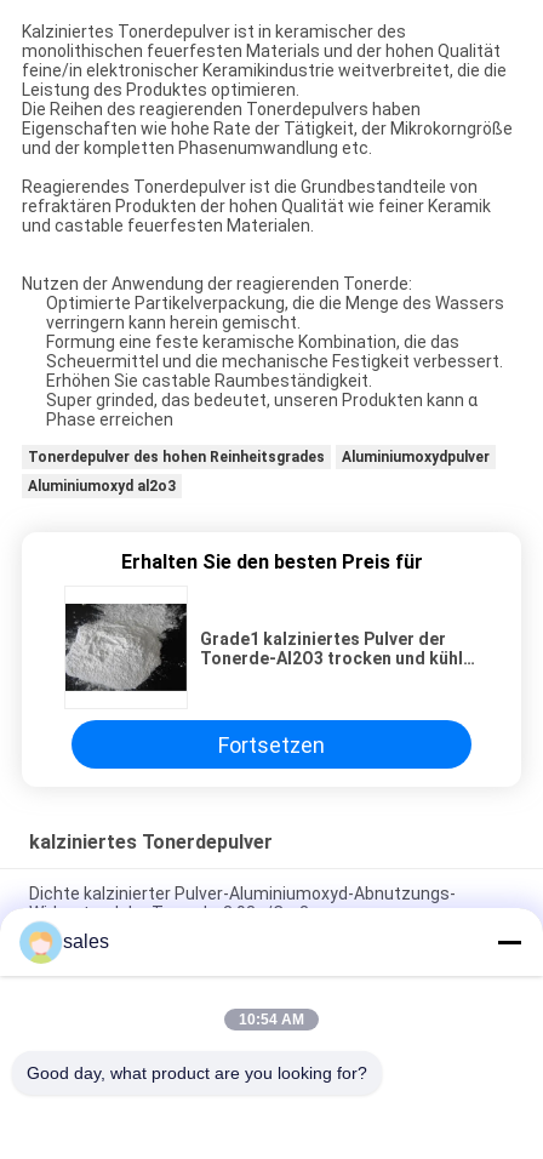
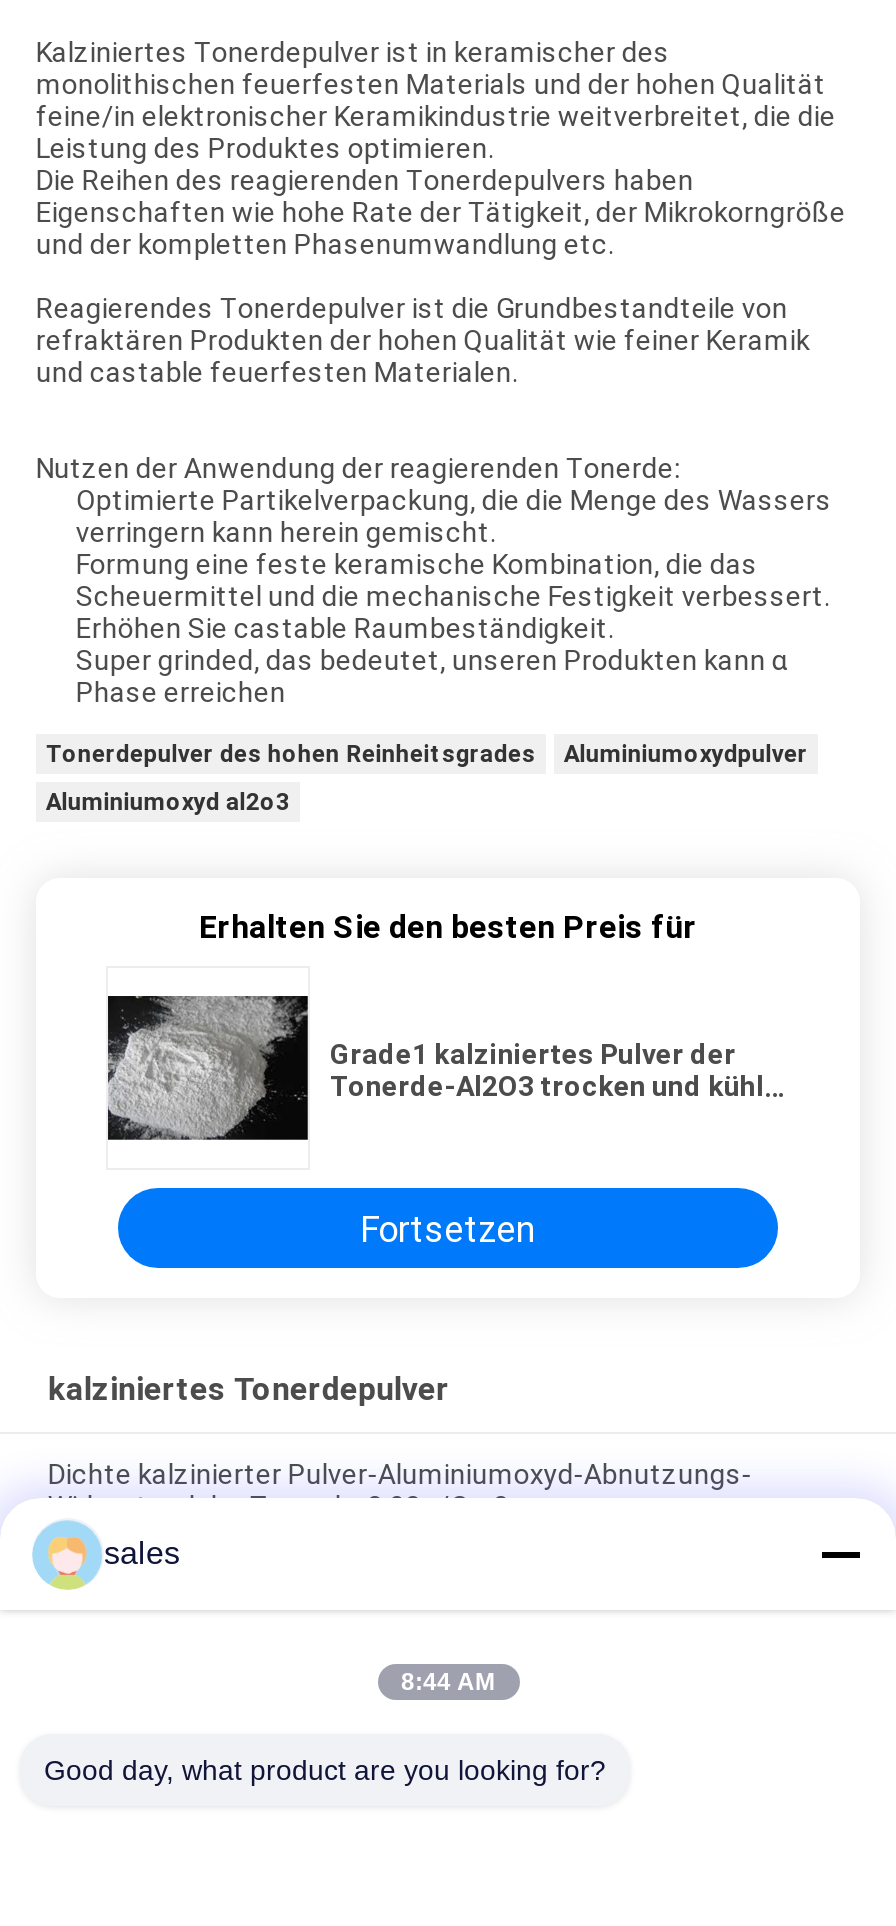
[239,1011,304,1028] 10:54 AM -> [401,1668,495,1696] 8:44 AM

